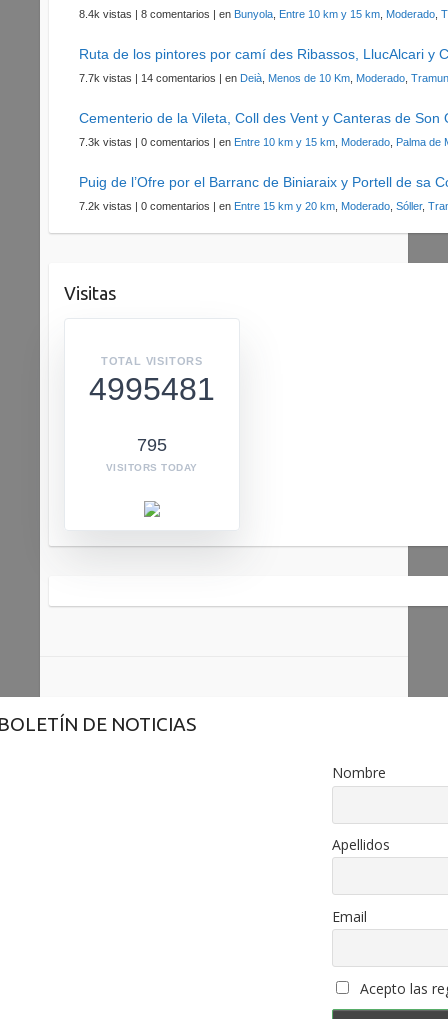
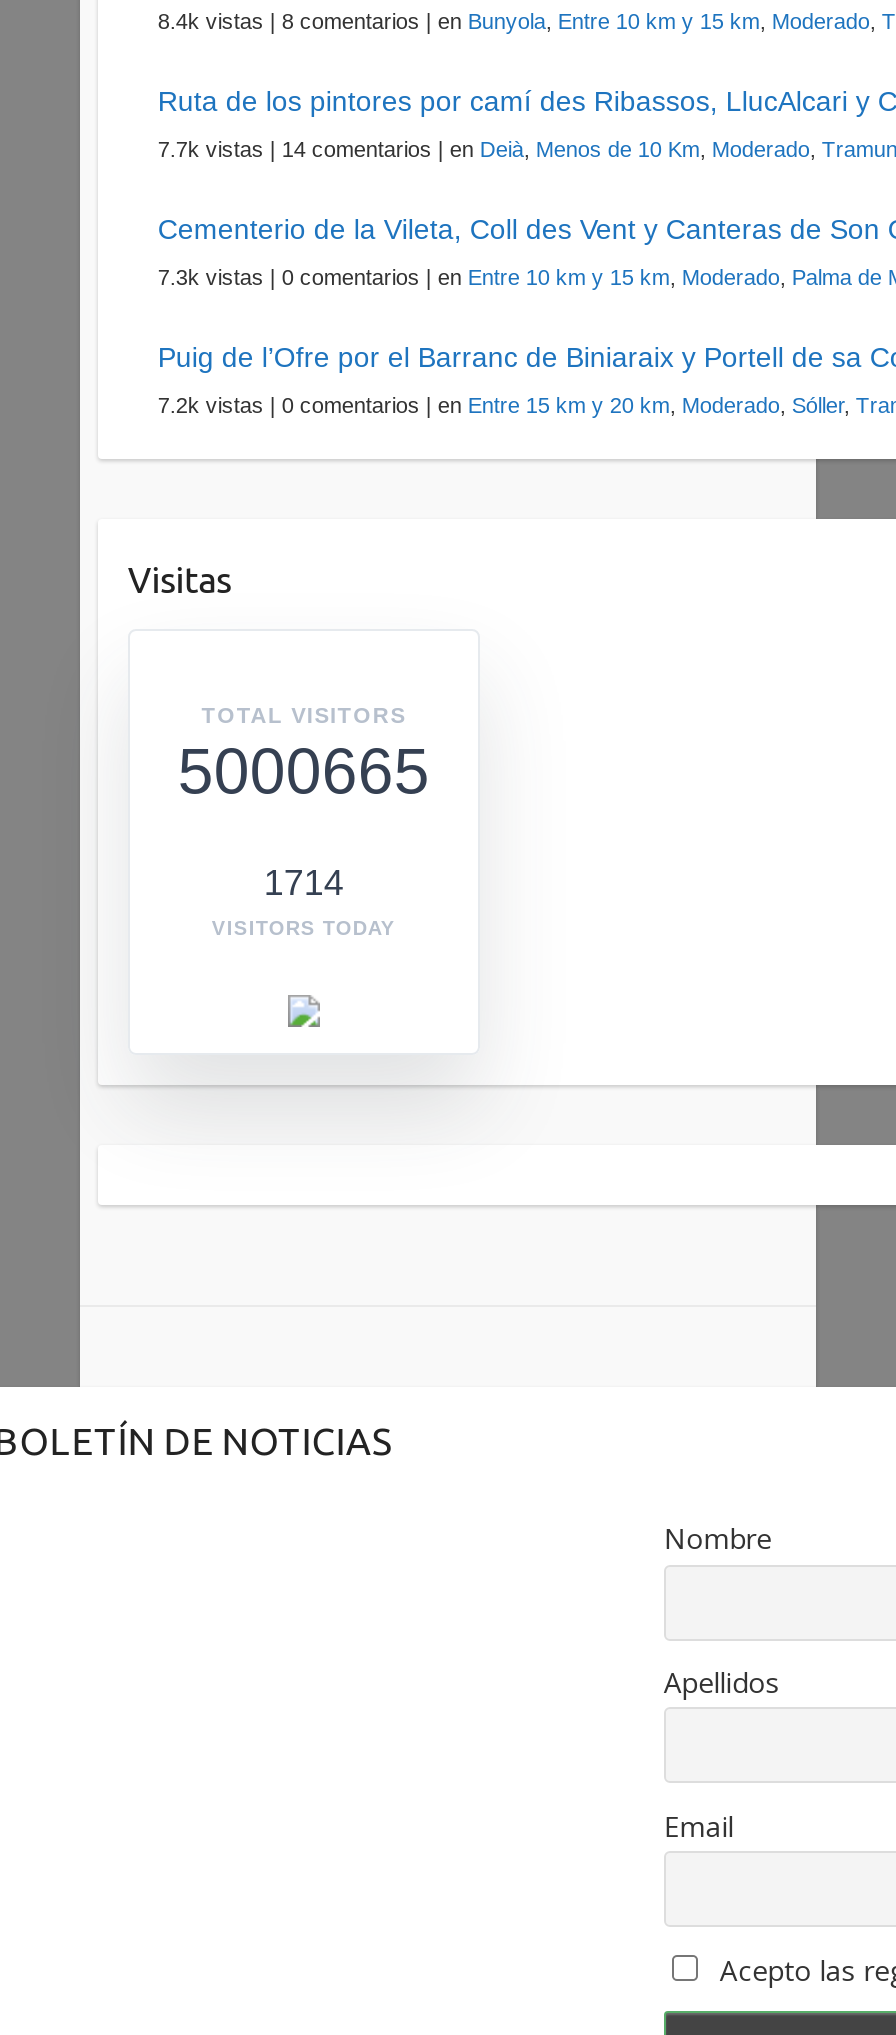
[89,371,215,407] 4995481 -> [178,735,430,807] 5000665
[137,435,167,455] 795 -> [264,863,344,903] 1714

